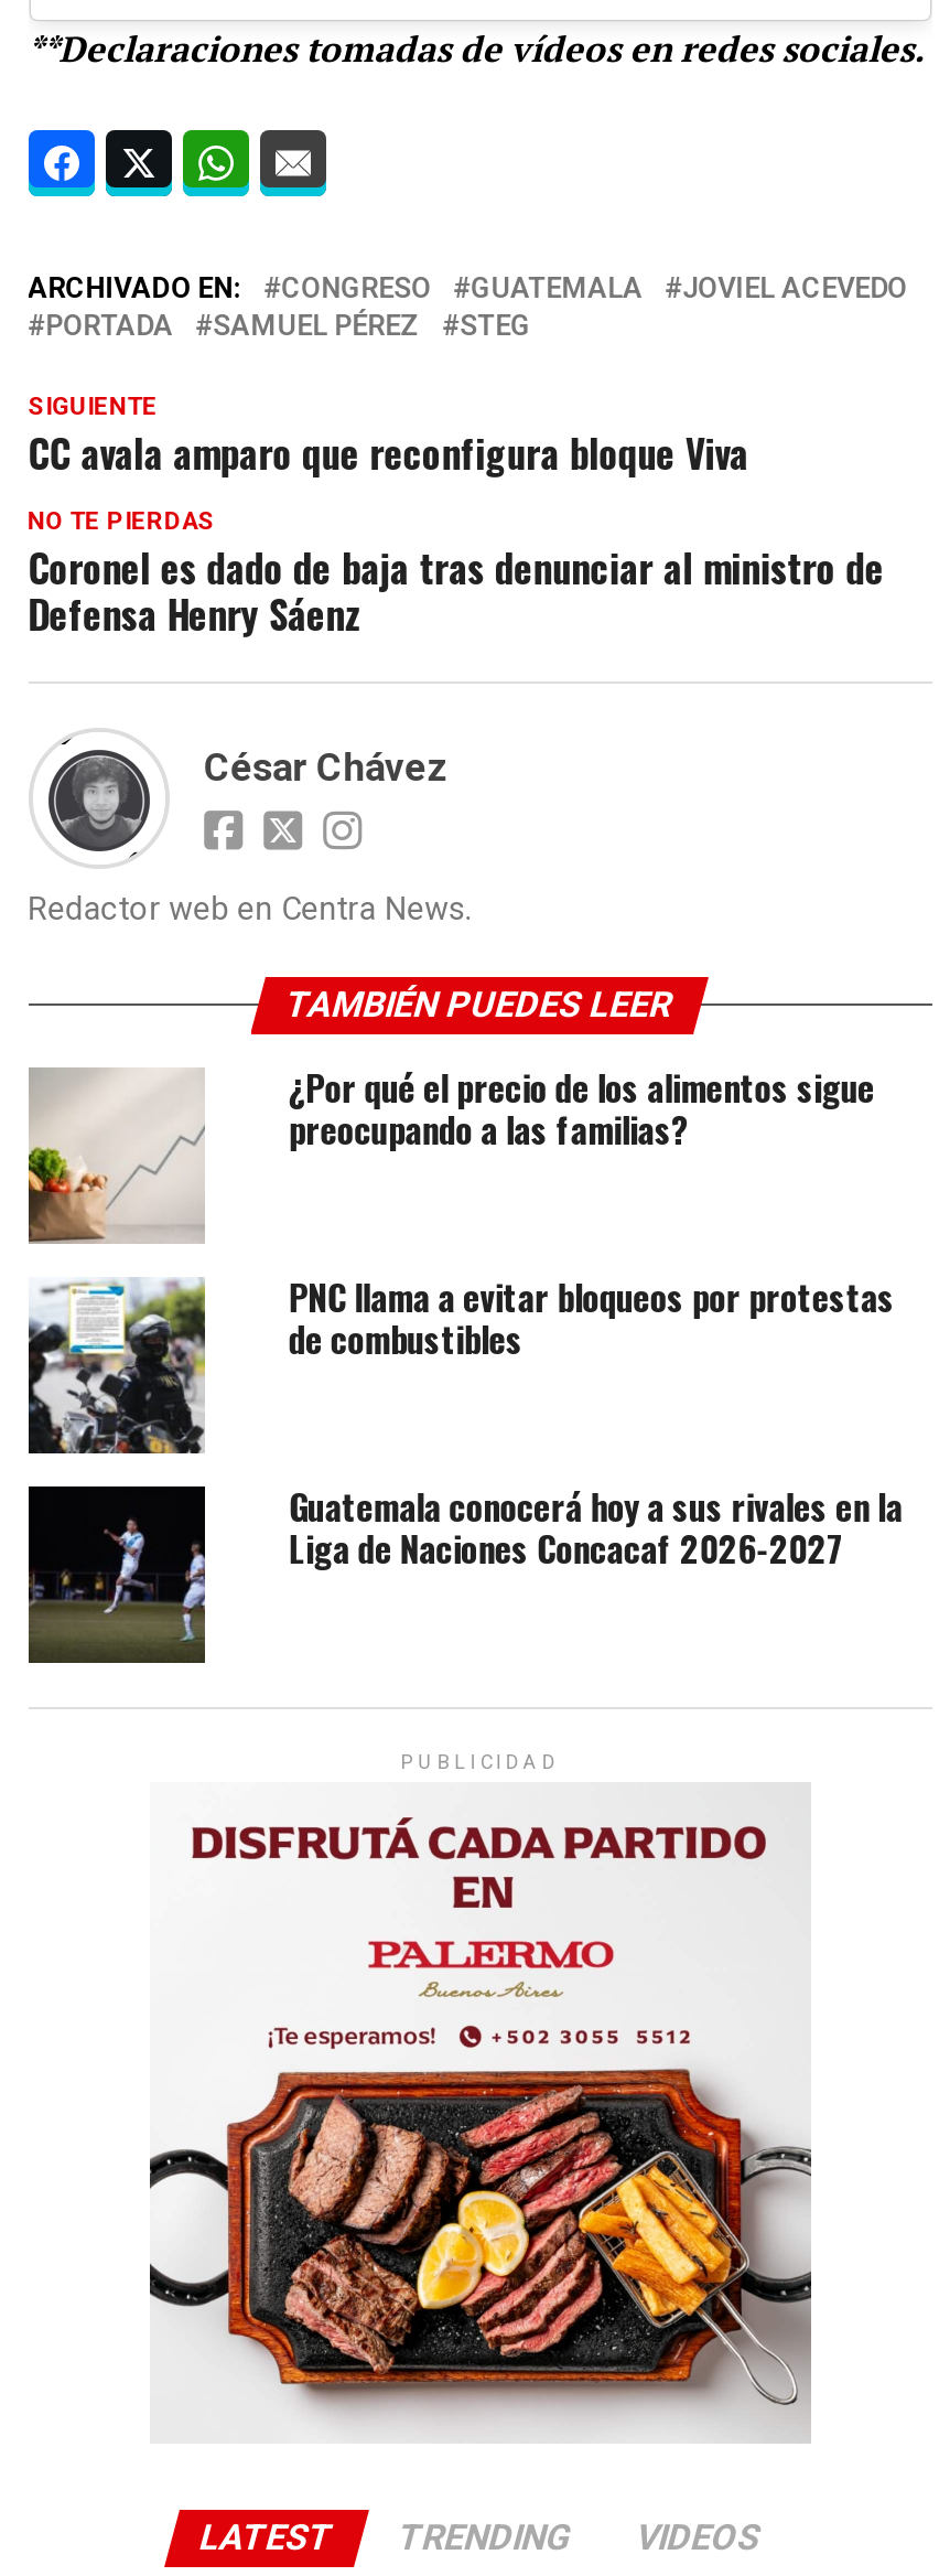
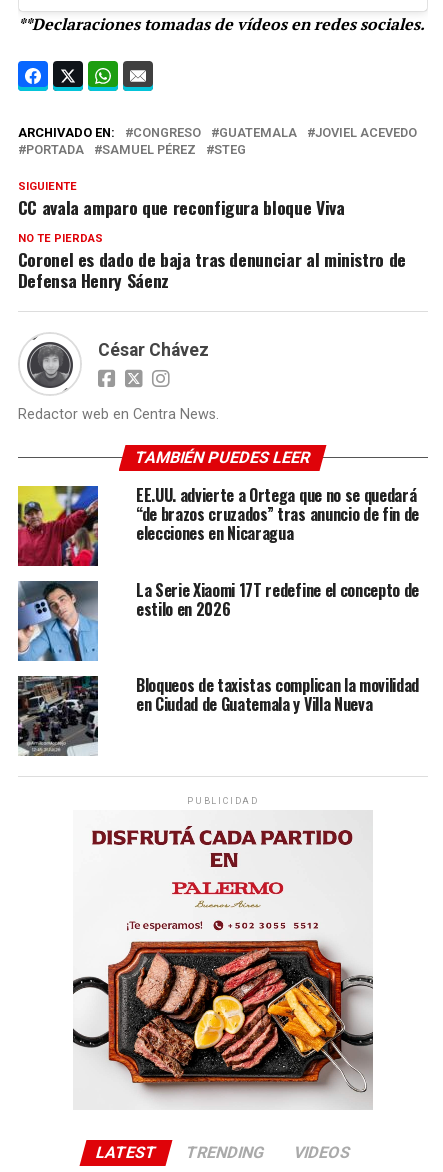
[26,1061,875,1244] [image] | ¿Por qué el precio de los alimentos sigue | preocupando a las familias? -> [17,483,419,567] [image] | EE.UU. advierte a Ortega que no se quedará | “de brazos cruzados” tras anuncio de fin de | elecciones en Nicaragua
[26,1270,894,1456] [image] | PNC llama a evitar bloqueos por protestas | de combustibles -> [17,578,419,662] [image] | La Serie Xiaomi 17T redefine el concepto de | estilo en 2026
[26,1480,902,1665] [image] | Guatemala conocerá hoy a sus rivales en la | Liga de Naciones Concacaf 2026-2027 -> [17,673,419,756] [image] | Bloqueos de taxistas complican la movilidad | en Ciudad de Guatemala y Villa Nueva

